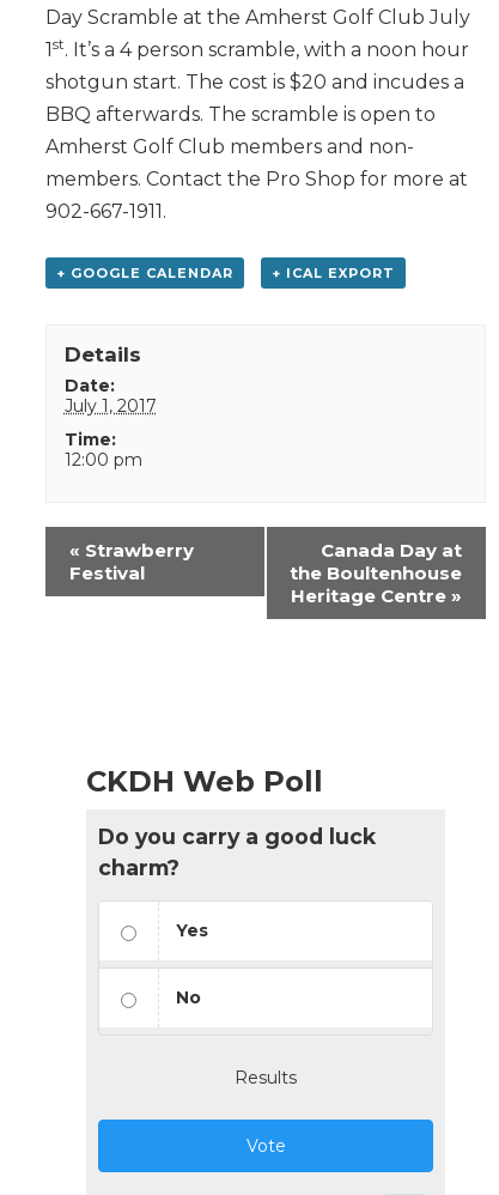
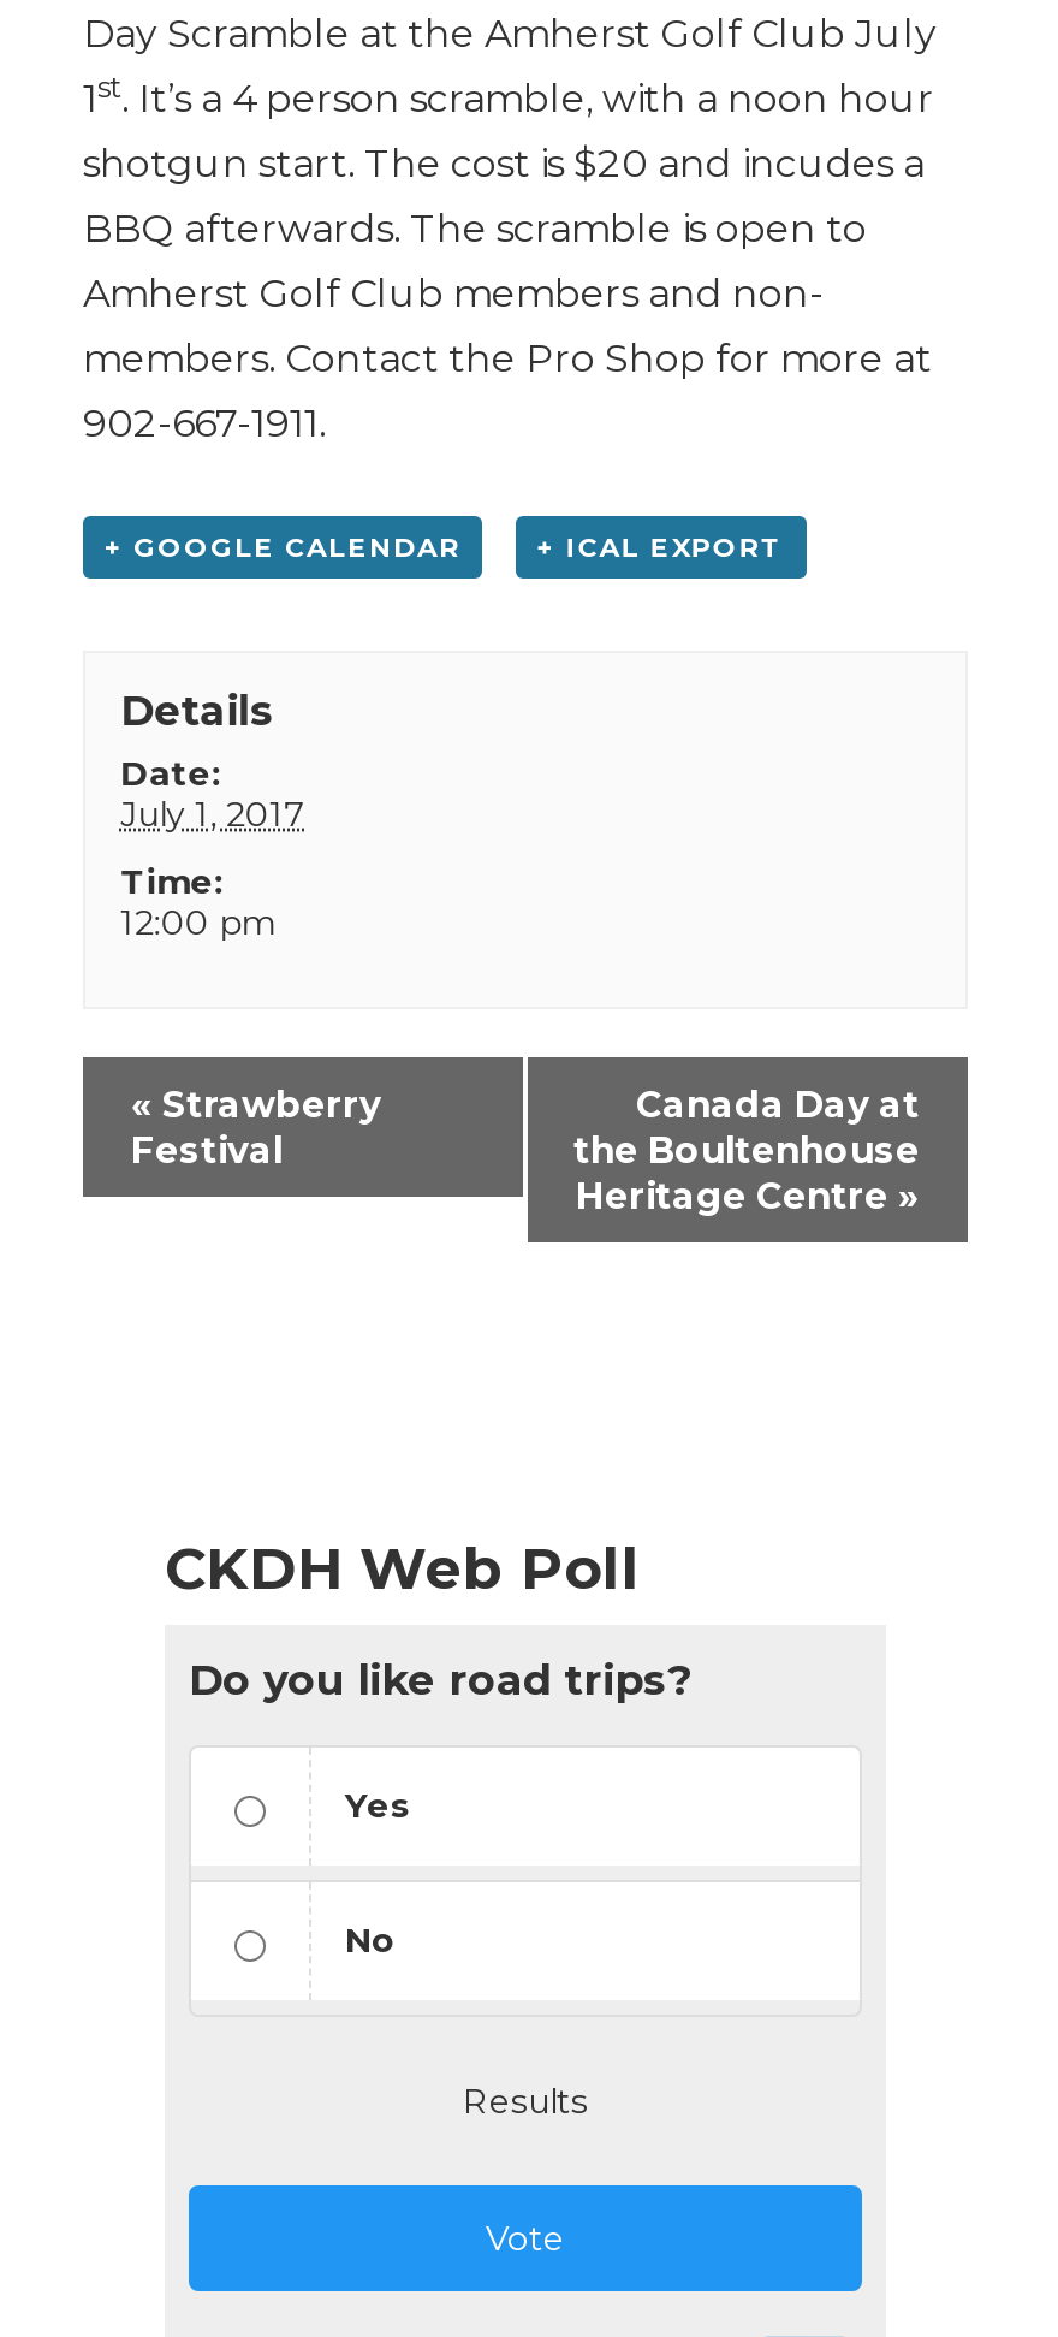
[98,824,376,881] Do you carry a good luck | charm? -> [189,1655,691,1705] Do you like road trips?

